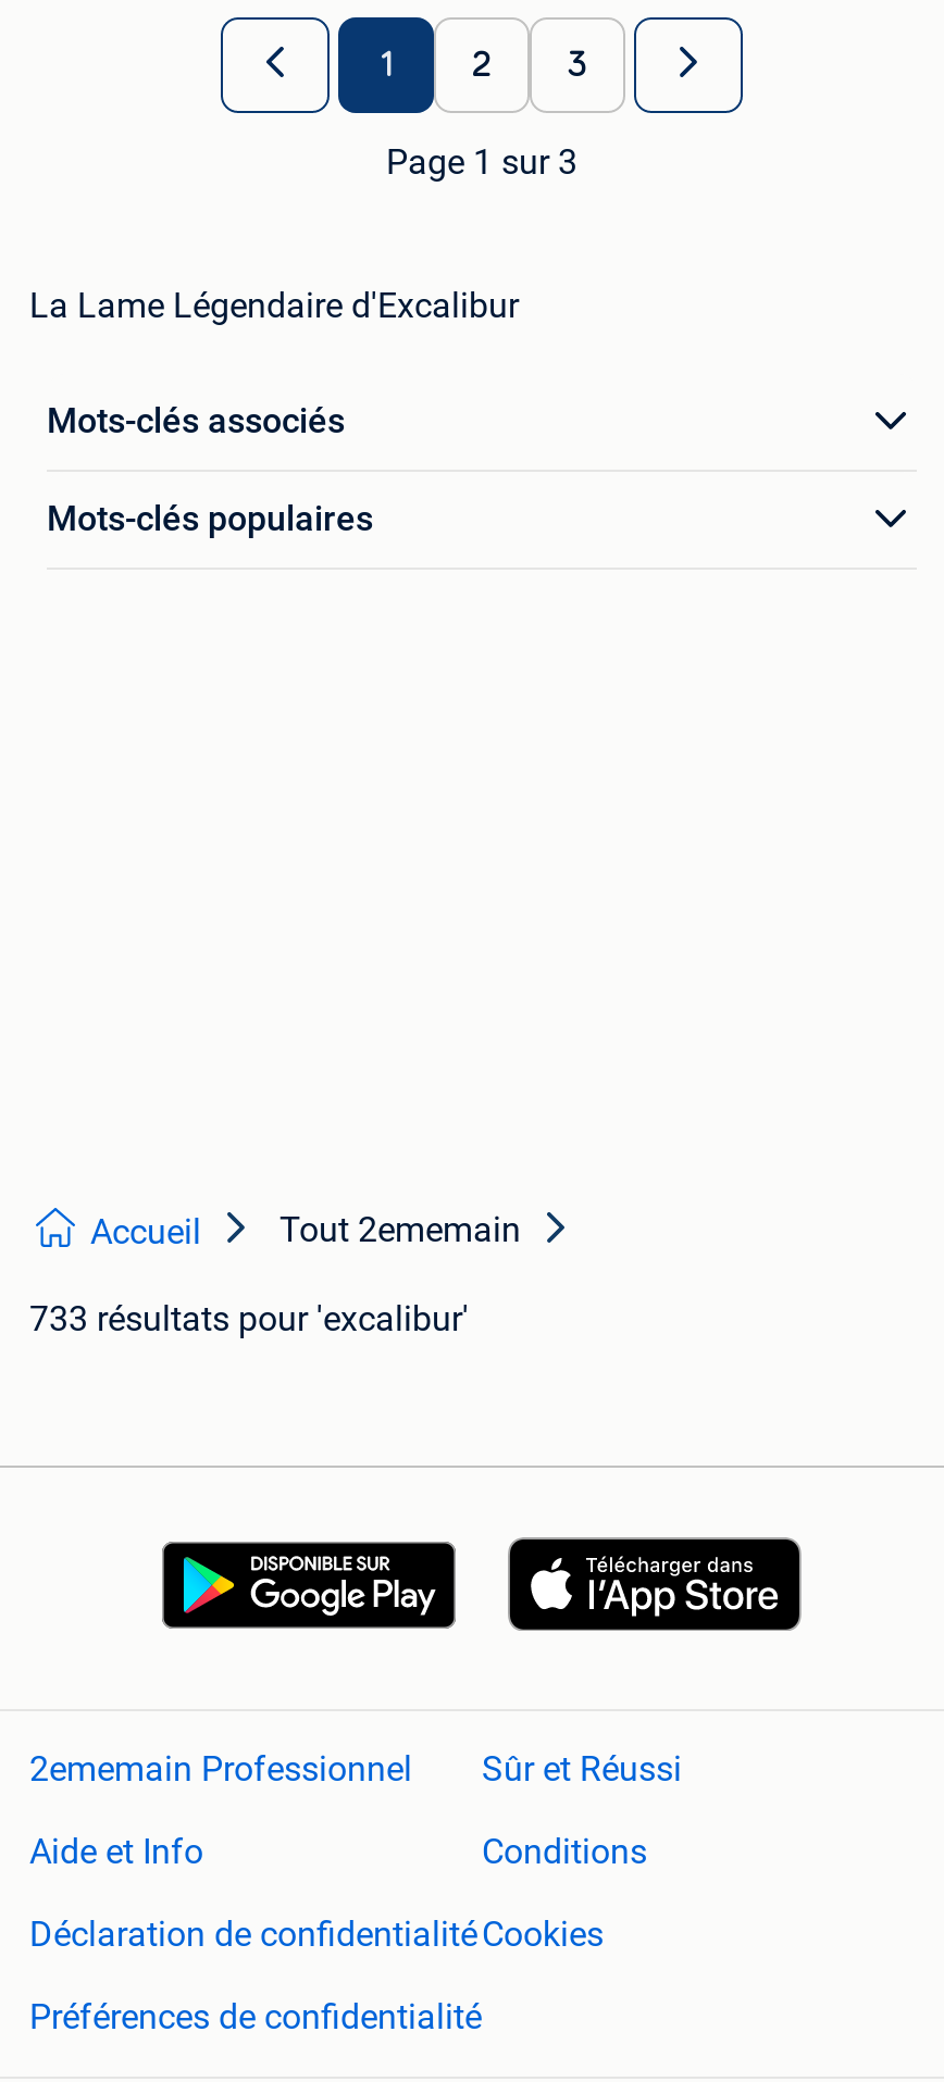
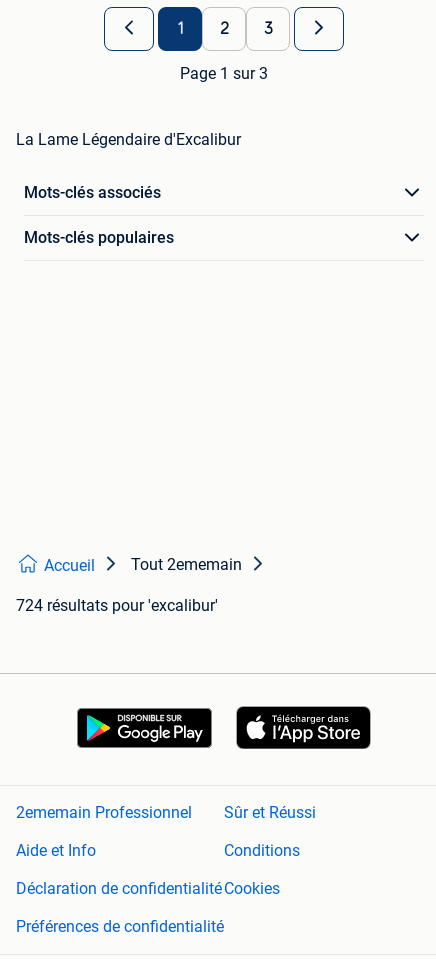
[29,1299,469,1340] 733 résultats pour 'excalibur' -> [16,596,218,615] 724 résultats pour 'excalibur'

